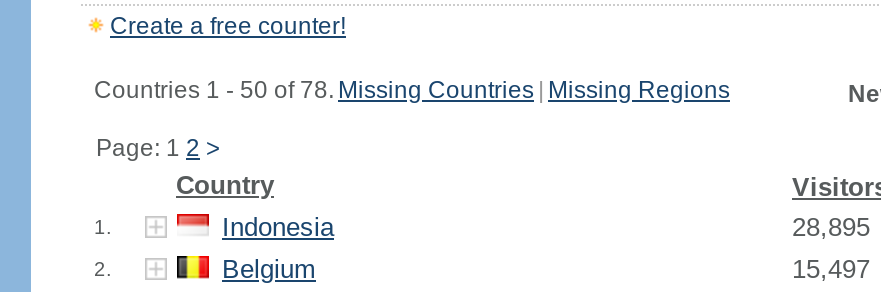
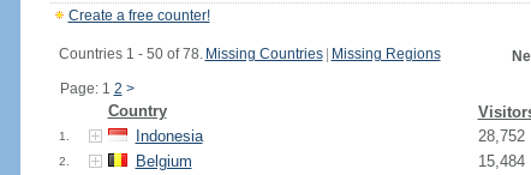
[792,212,870,242] 28,895 -> [478,127,524,145] 28,752
[792,254,870,284] 15,497 -> [478,152,524,170] 15,484

